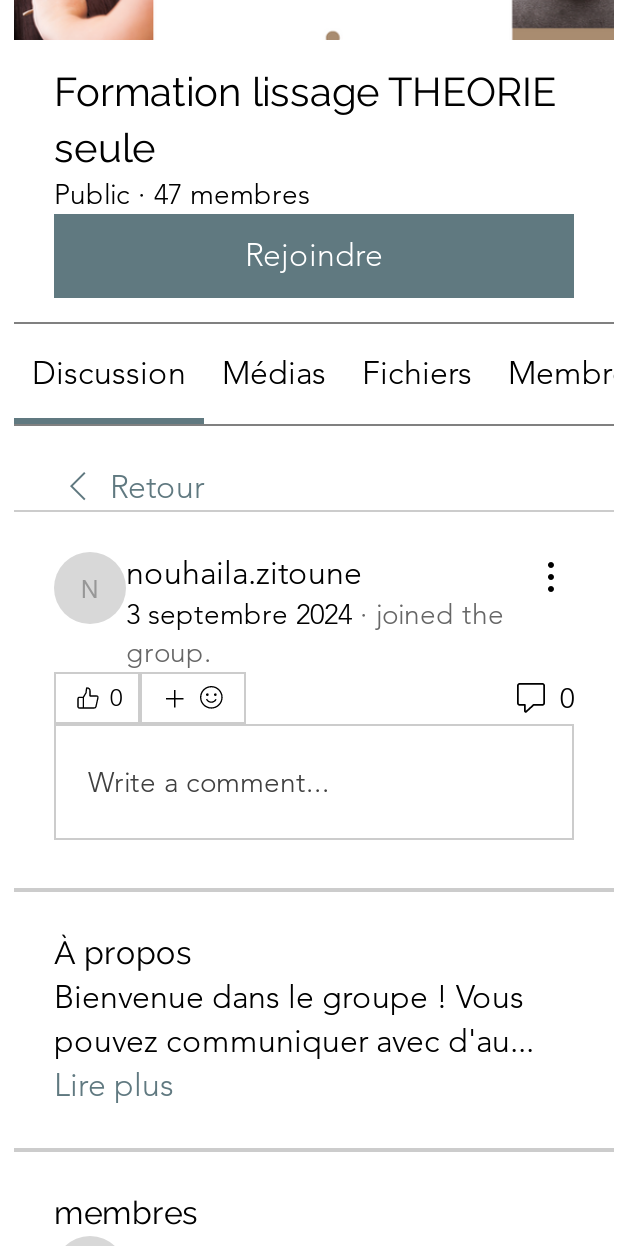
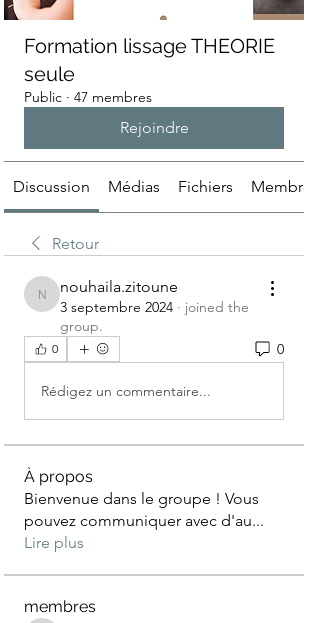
[88,763,330,799] Write a comment... -> [41,381,211,399] Rédigez un commentaire...

